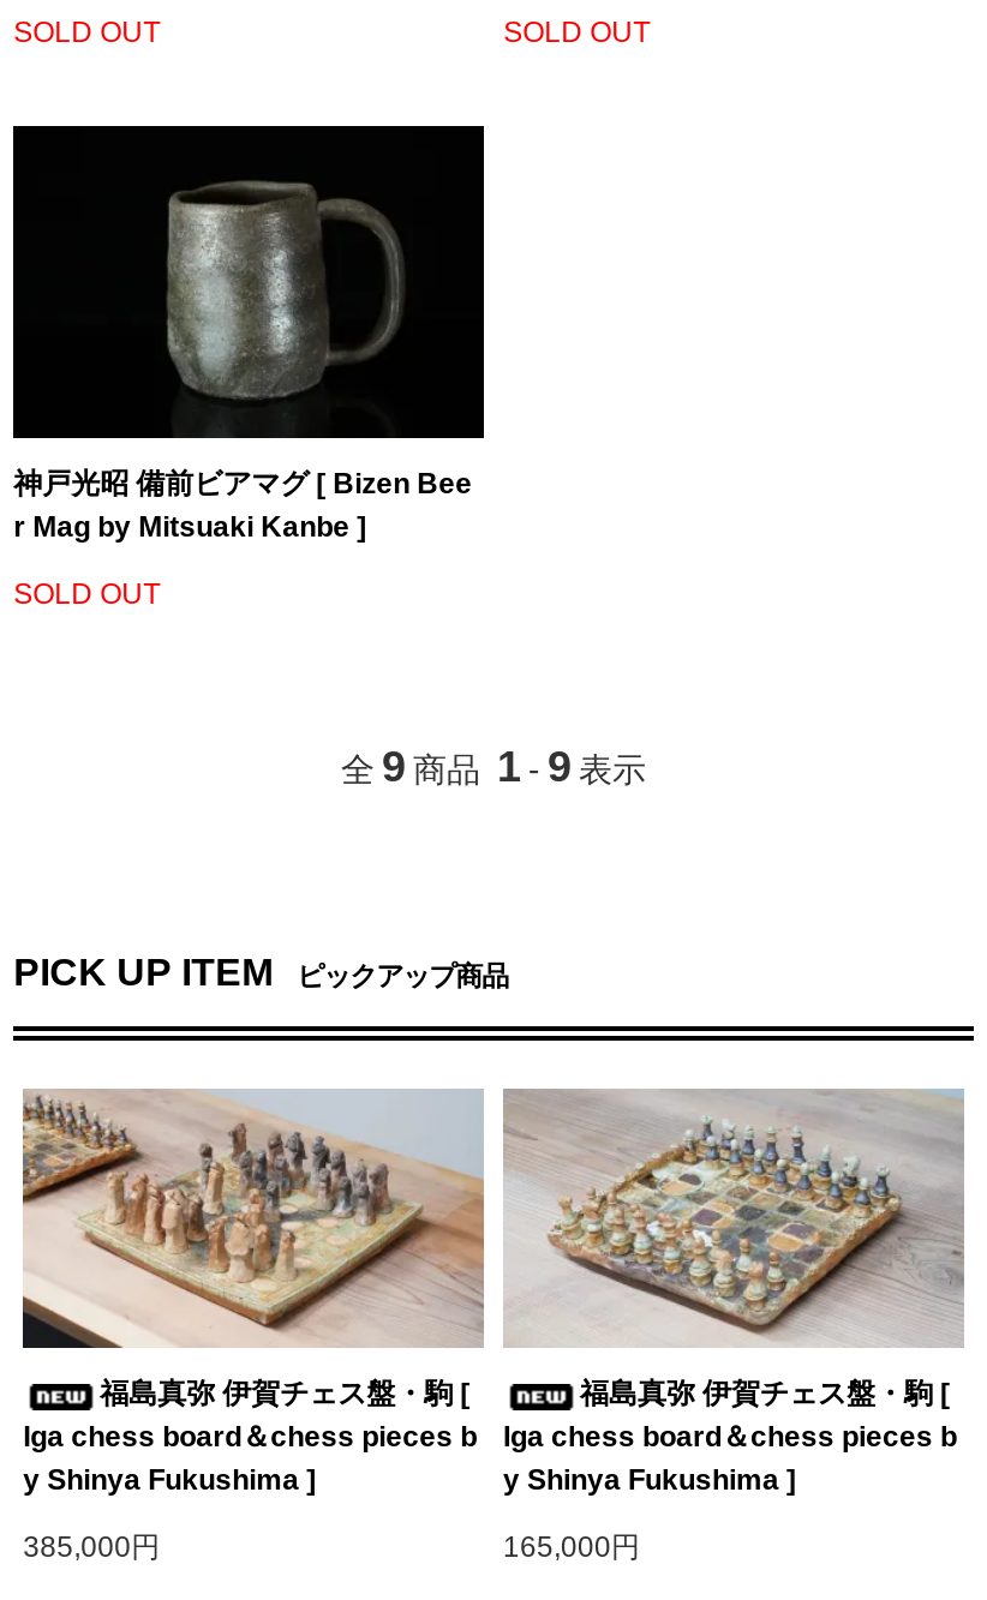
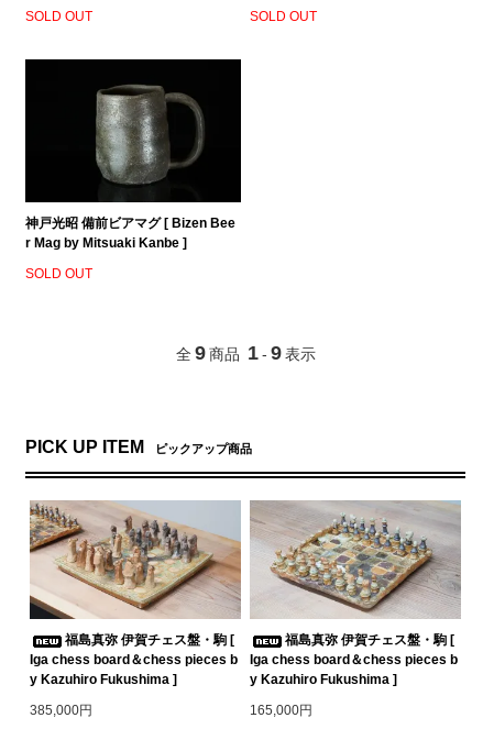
[23,1464,316,1497] y Shinya Fukushima ] -> [30,672,177,687] y Kazuhiro Fukushima ]
[503,1464,796,1497] y Shinya Fukushima ] -> [250,672,397,687] y Kazuhiro Fukushima ]

